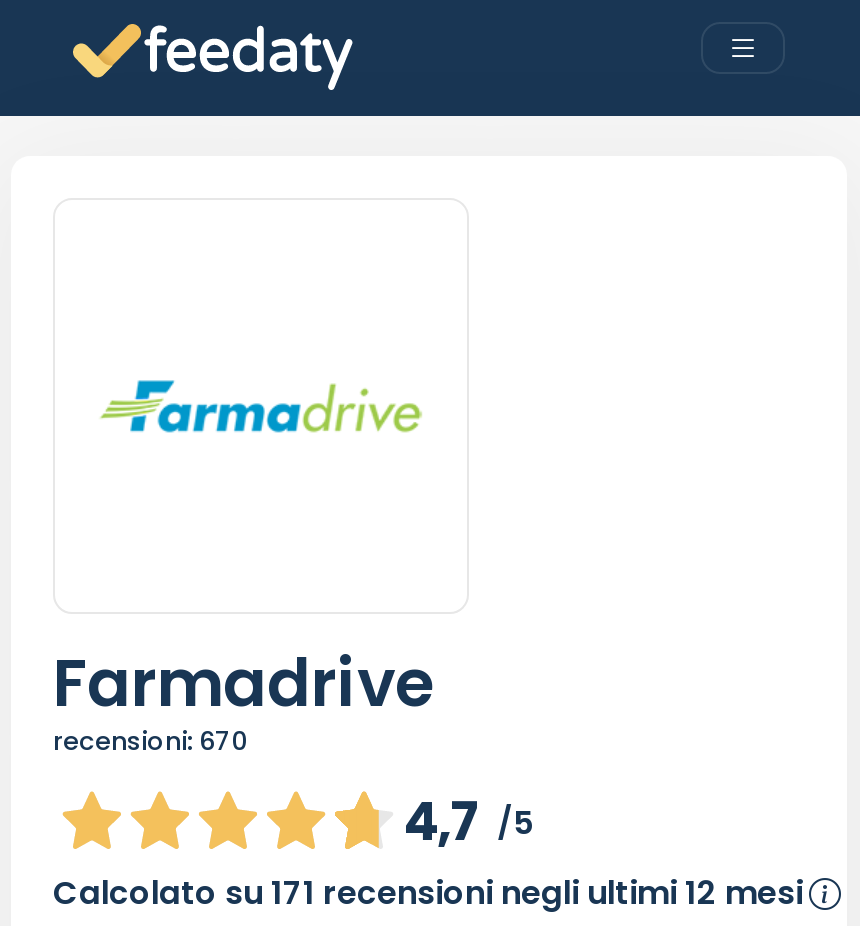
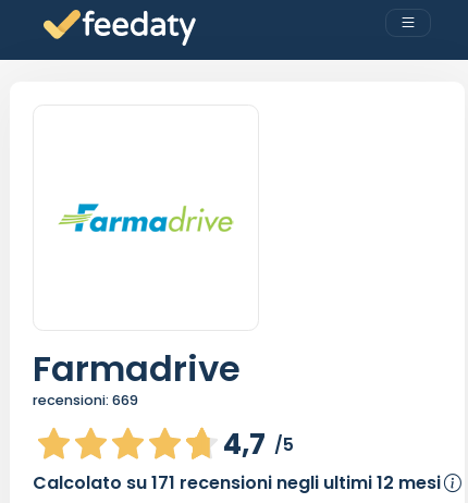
[53,725,247,759] recensioni: 670 -> [33,391,138,410] recensioni: 669

